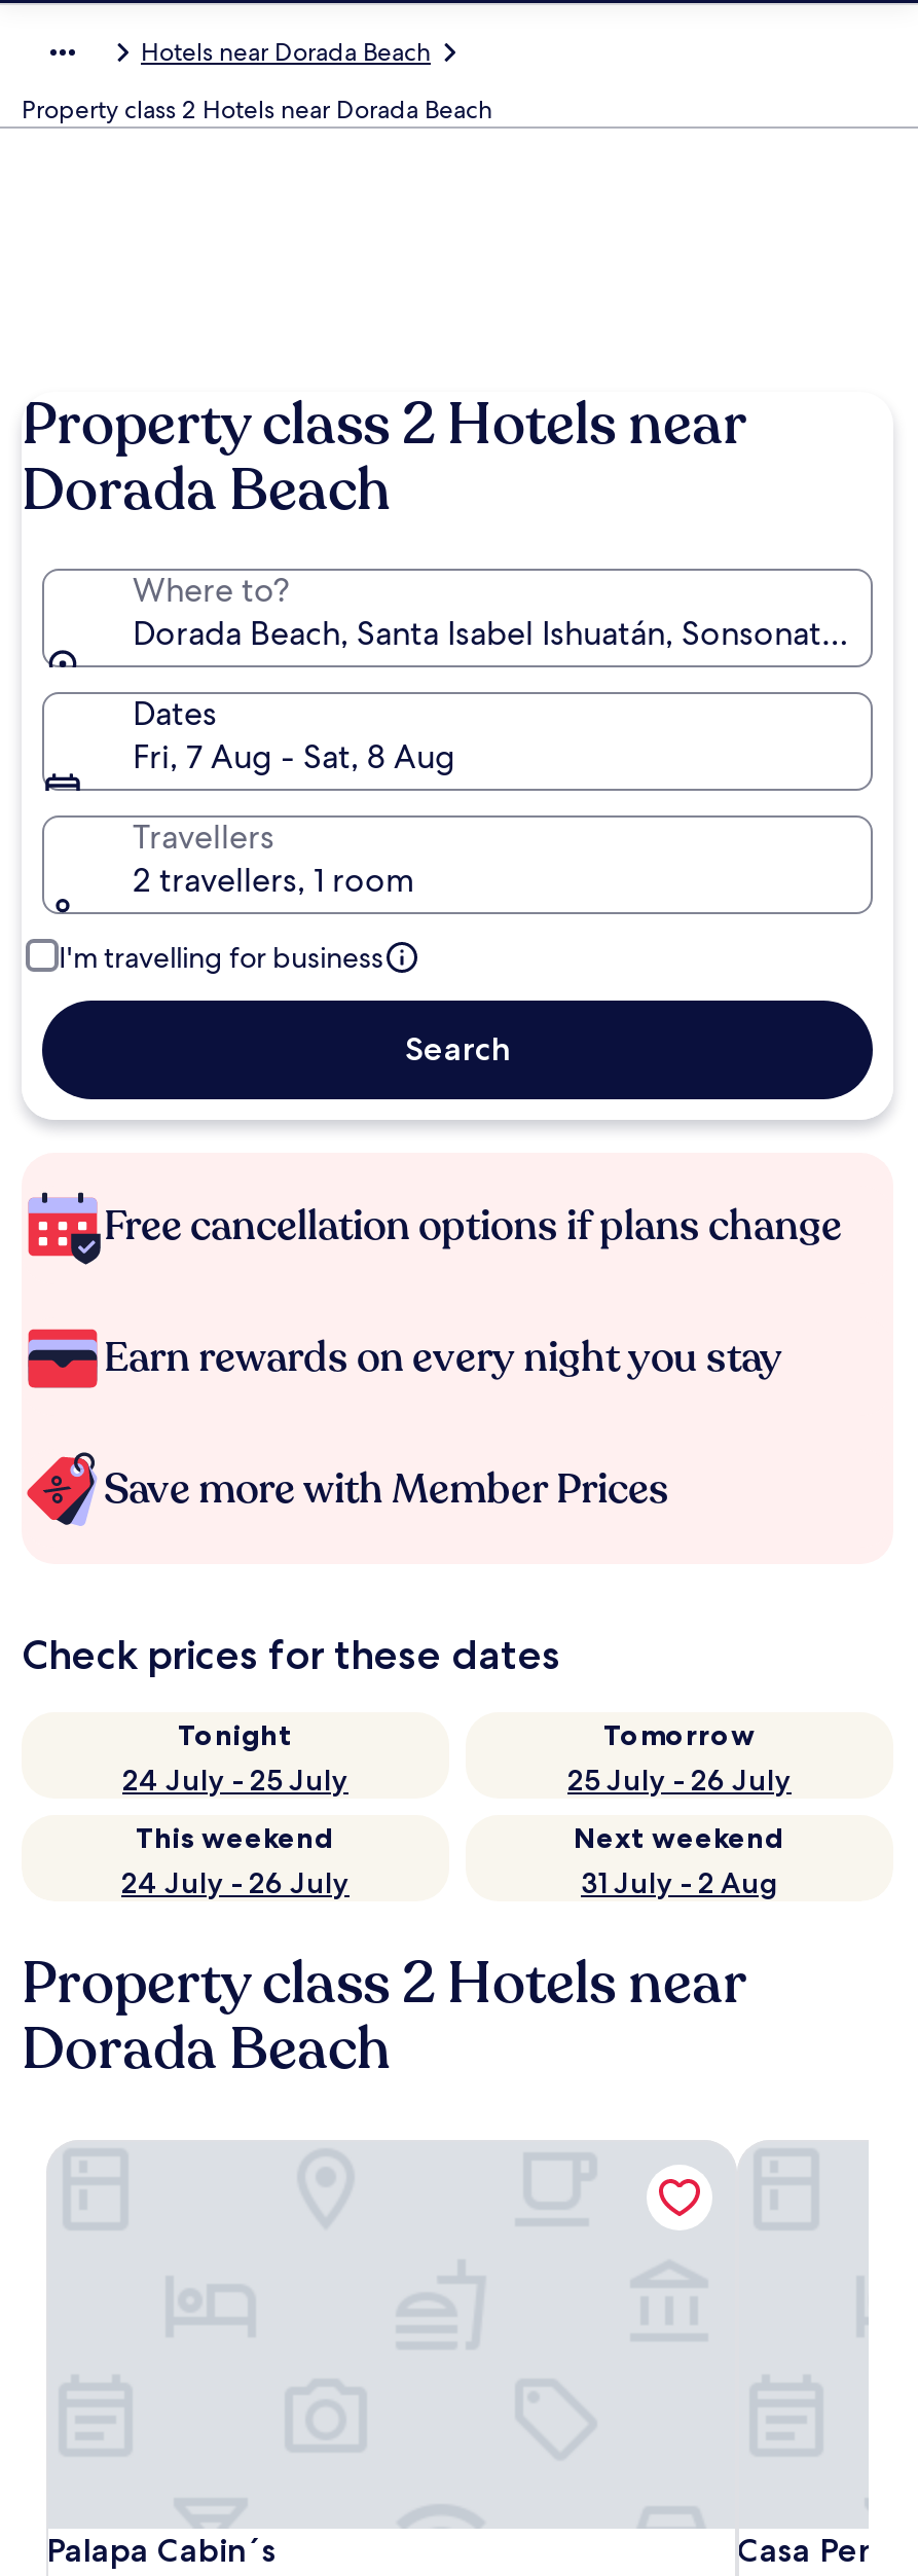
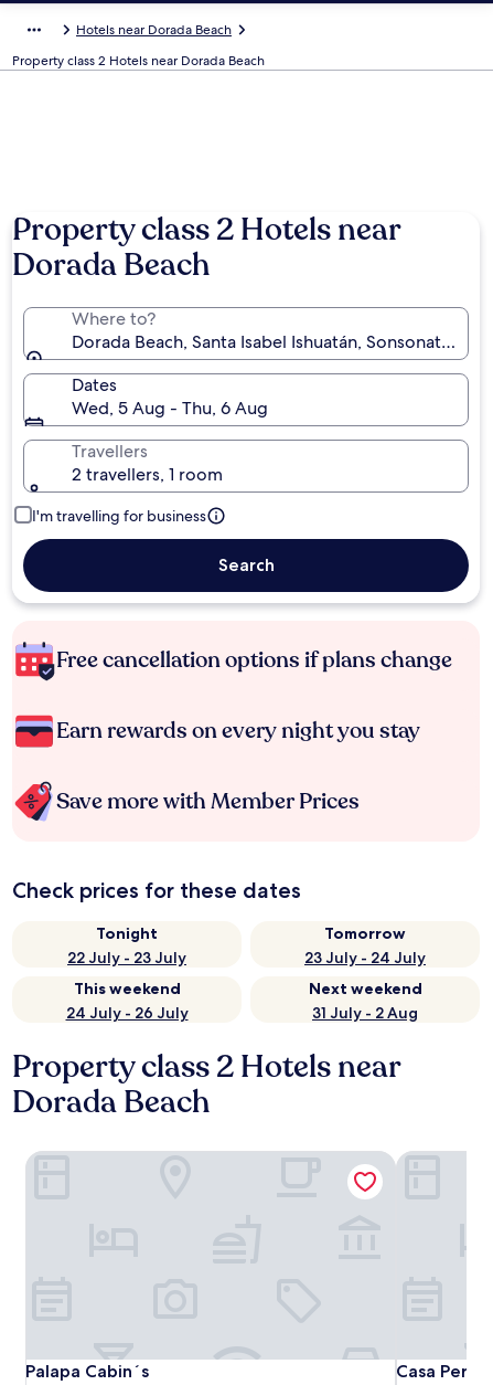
[133,735,455,778] Fri, 7 Aug - Sat, 8 Aug -> [72,397,268,420] Wed, 5 Aug - Thu, 6 Aug
[122,1762,348,1799] 24 July - 25 July -> [67,948,186,968] 22 July - 23 July
[567,1762,792,1799] 25 July - 26 July -> [304,948,426,968] 23 July - 24 July

